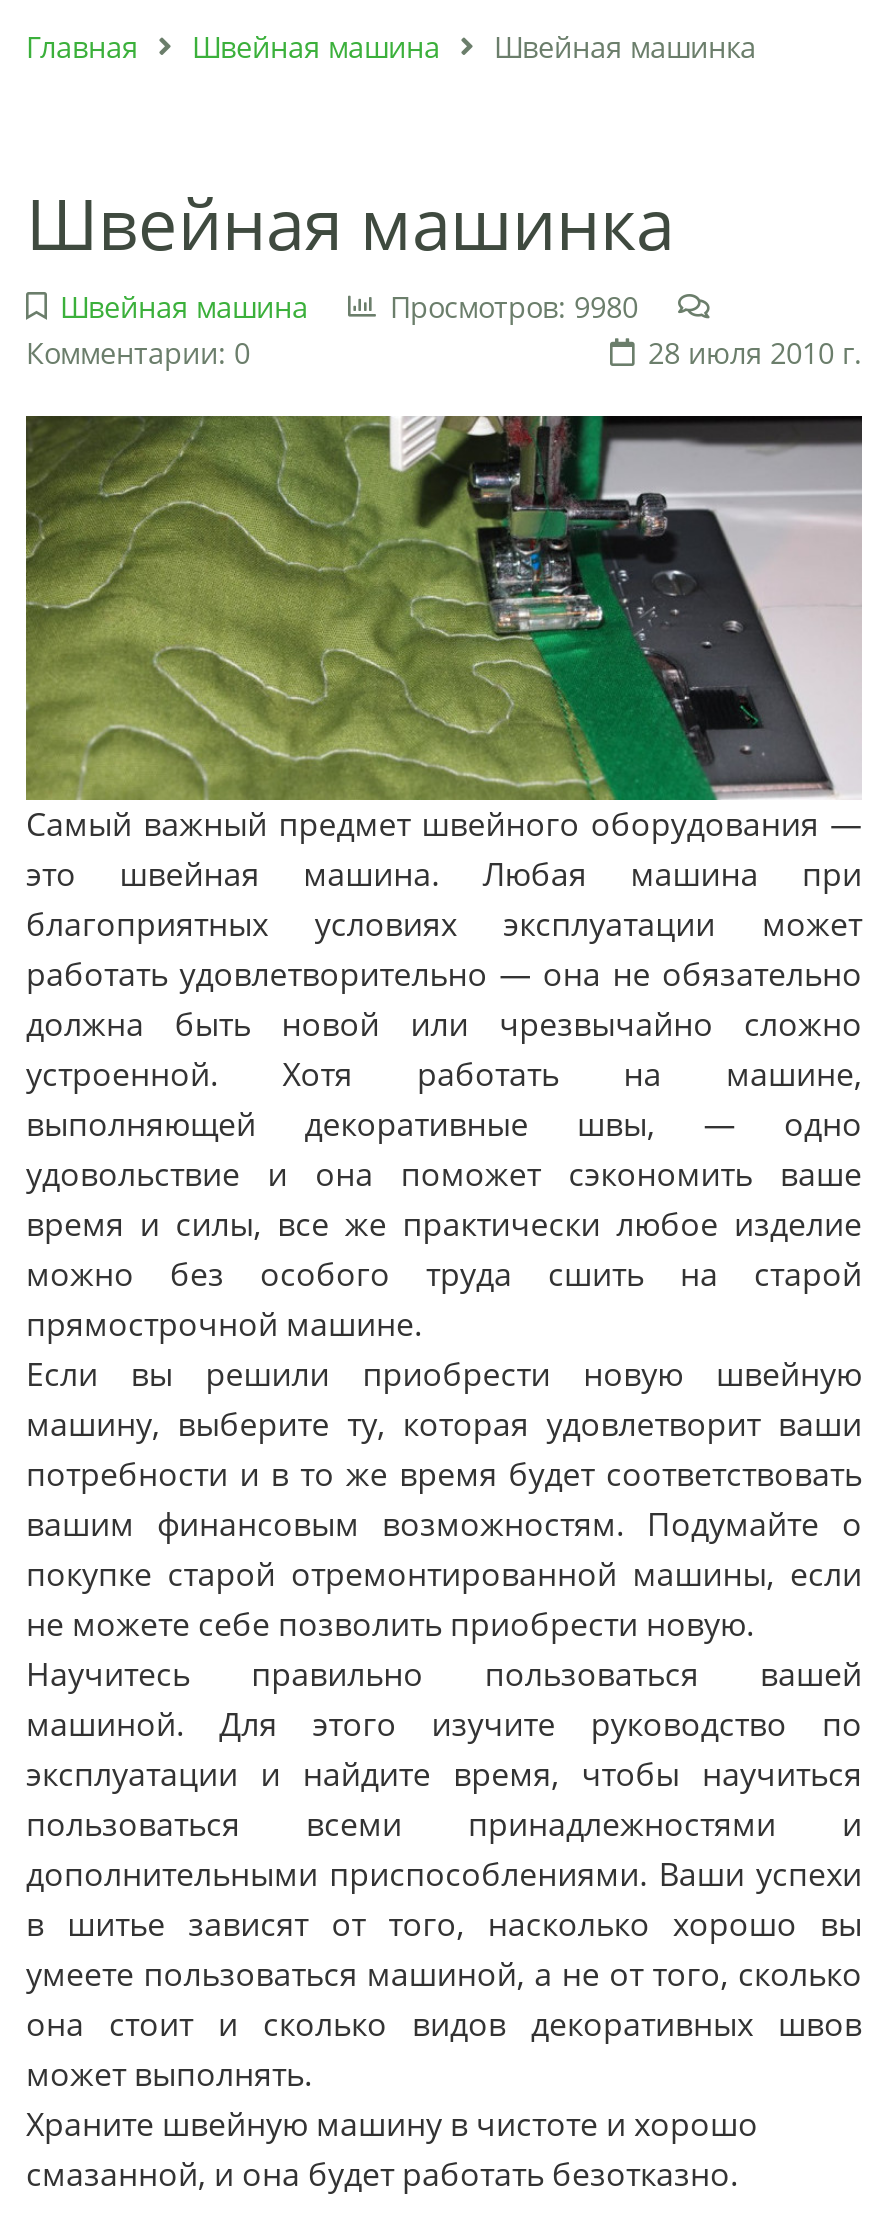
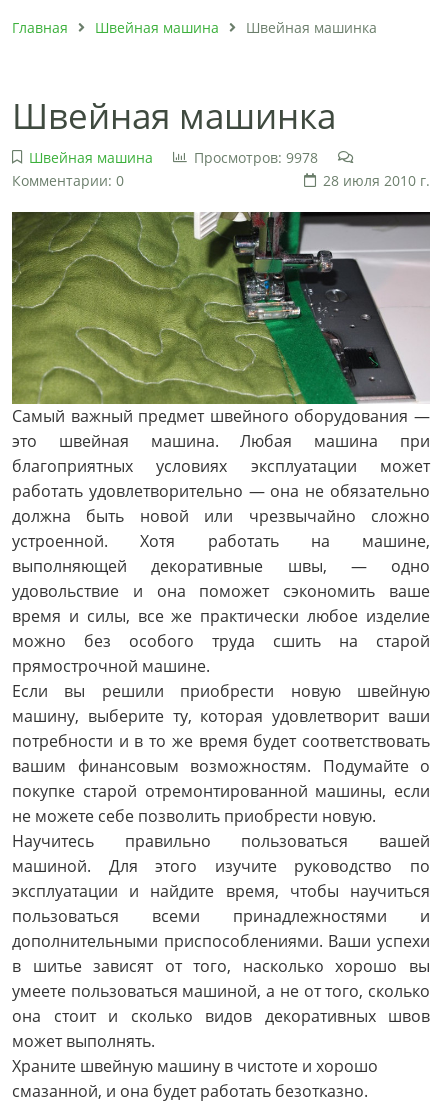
[390,288,638,326] Просмотров: 9980 -> [194,148,318,167] Просмотров: 9978

